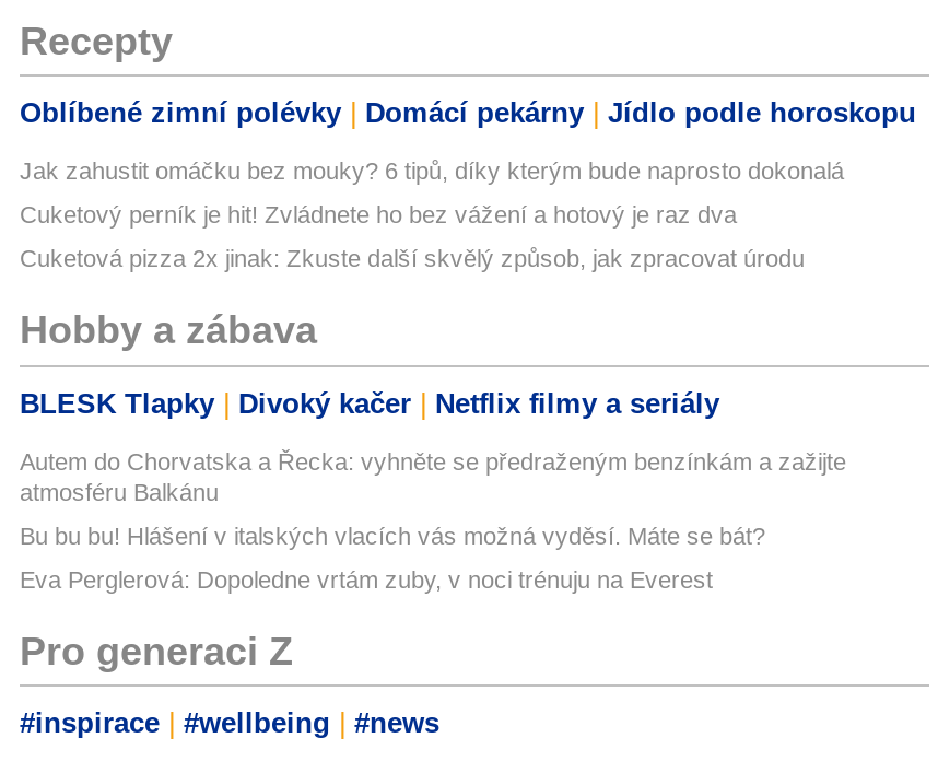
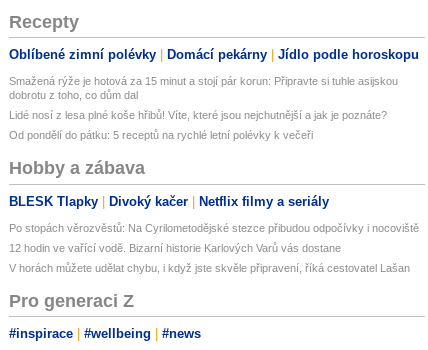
[20,158,844,184] Jak zahustit omáčku bez mouky? 6 tipů, díky kterým bude naprosto dokonalá -> [9,75,398,101] Smažená rýže je hotová za 15 minut a stojí pár korun: Připravte si tuhle asijskou | dobrotu z toho, co dům dal
[20,202,737,228] Cuketový perník je hit! Zvládnete ho bez vážení a hotový je raz dva -> [9,109,387,121] Lidé nosí z lesa plné koše hřibů! Víte, které jsou nejchutnější a jak je poznáte?
[20,245,805,272] Cuketová pizza 2x jinak: Zkuste další skvělý způsob, jak zpracovat úrodu -> [9,129,313,141] Od pondělí do pátku: 5 receptů na rychlé letní polévky k večeři
[20,448,846,504] Autem do Chorvatska a Řecka: vyhněte se předraženým benzínkám a zažijte | atmosféru Balkánu -> [9,222,419,234] Po stopách věrozvěstů: Na Cyrilometodějské stezce přibudou odpočívky i nocoviště
[20,522,765,548] Bu bu bu! Hlášení v italských vlacích vás možná vyděsí. Máte se bát? -> [9,242,341,254] 12 hodin ve vařící vodě. Bizarní historie Karlových Varů vás dostane
[20,566,713,592] Eva Perglerová: Dopoledne vrtám zuby, v noci trénuju na Everest -> [9,262,410,274] V horách můžete udělat chybu, i když jste skvěle připravení, říká cestovatel Lašan

